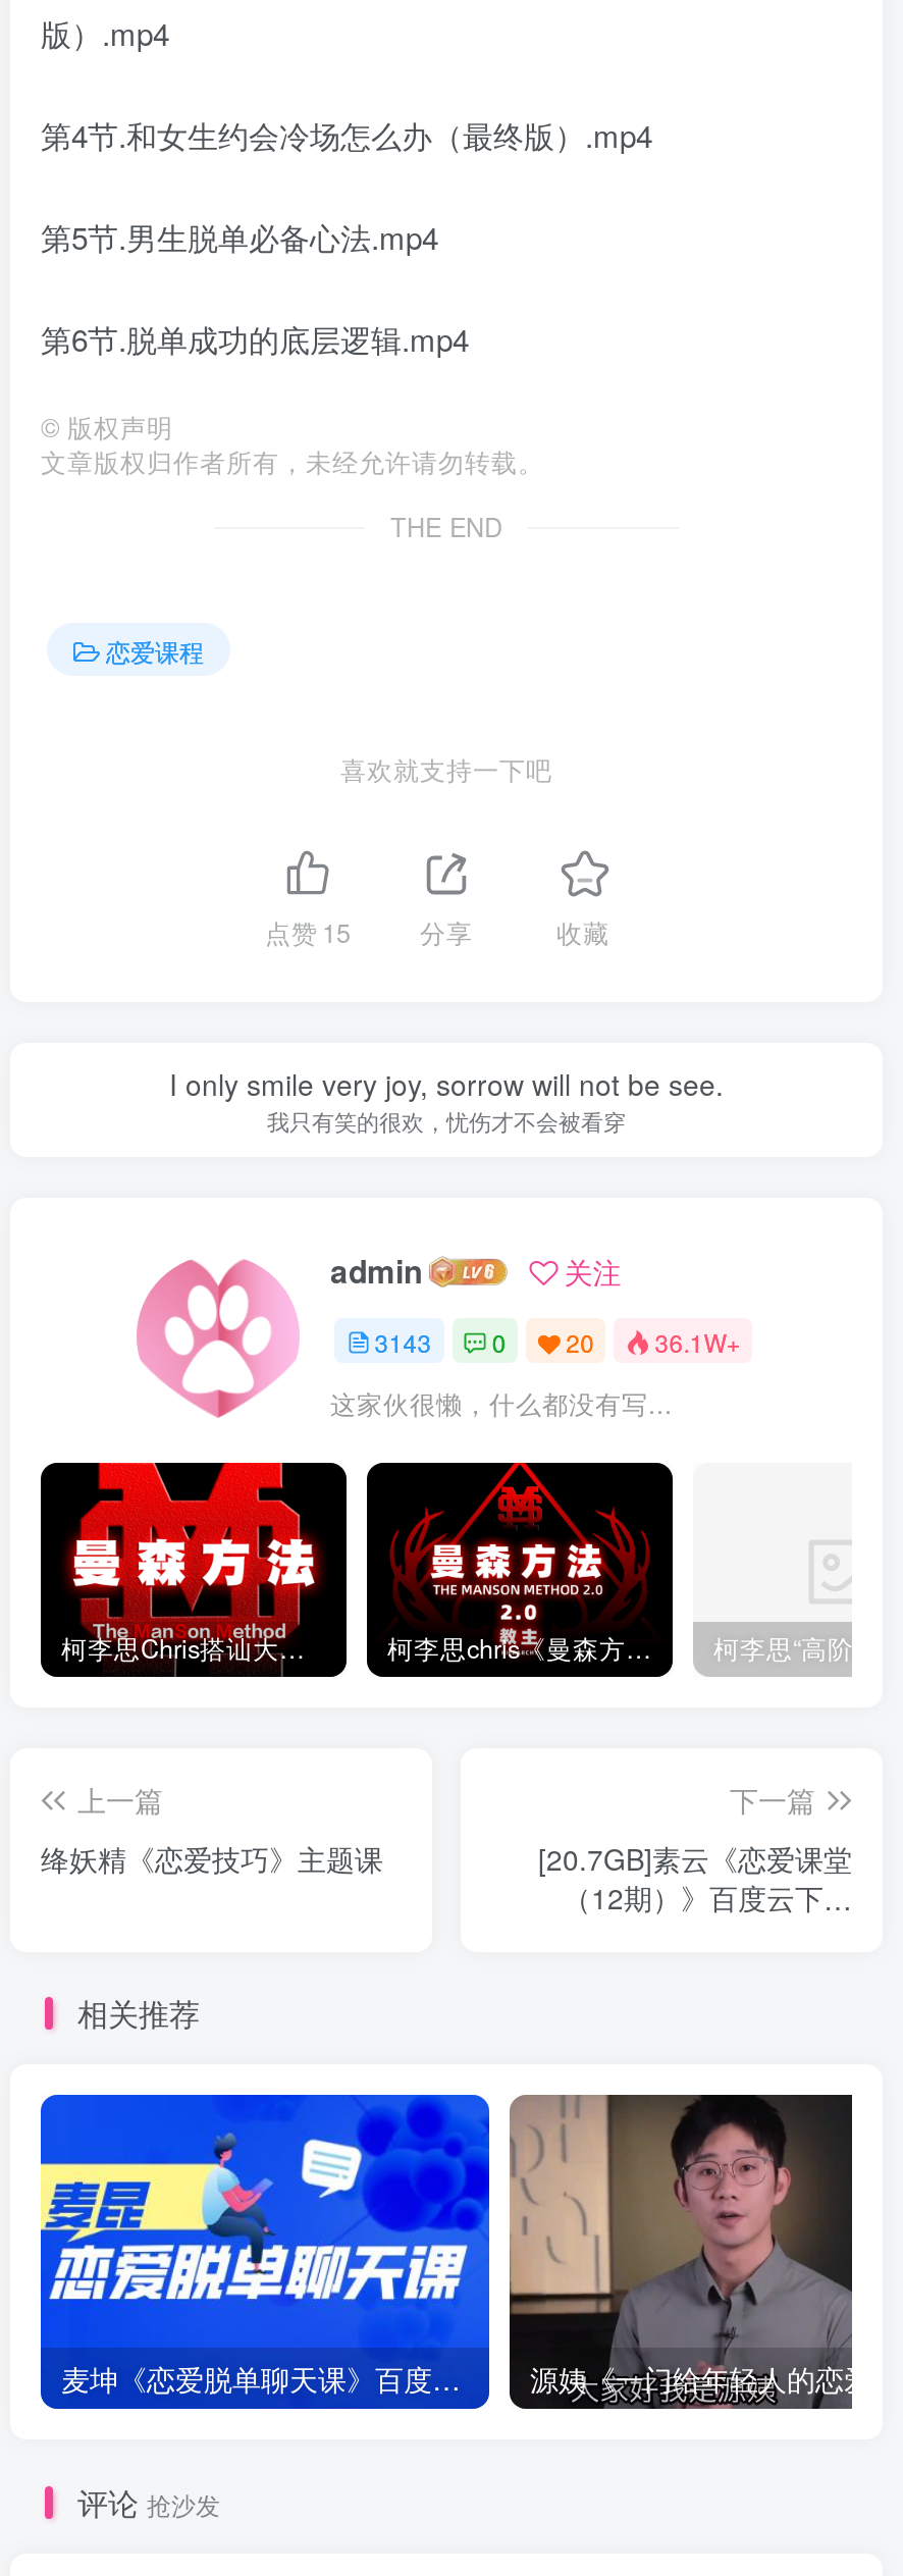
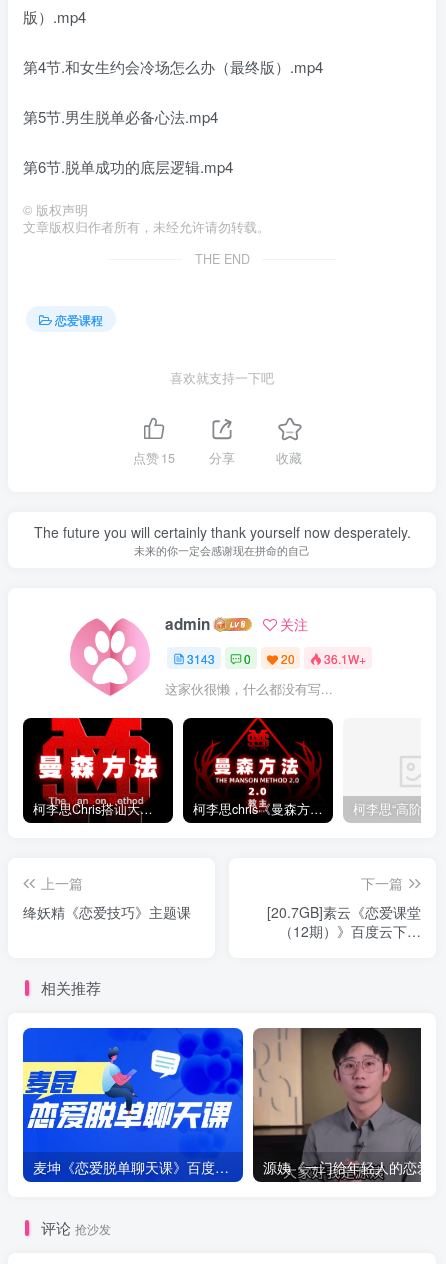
[169,1063,724,1136] I only smile very joy, sorrow will not be see. | 我只有笑的很欢，忧伤才不会被看穿 -> [33,522,410,558] The future you will certainly thank yourself now desperately. | 未来的你一定会感谢现在拼命的自己

